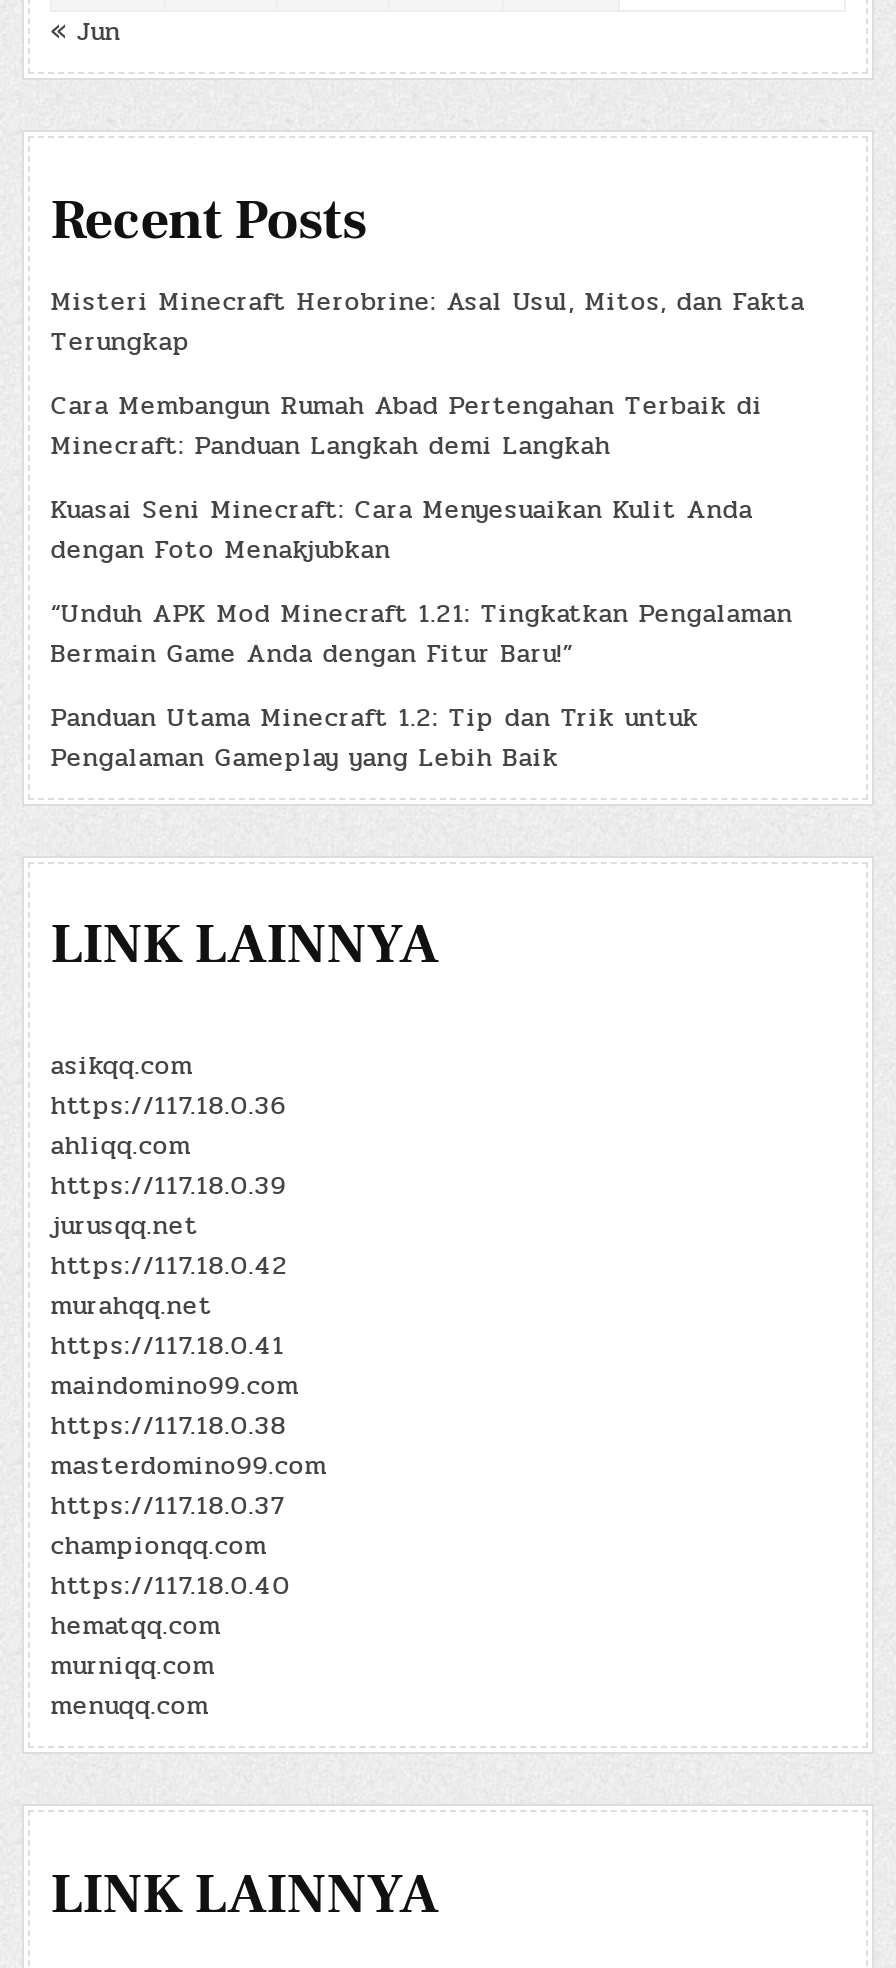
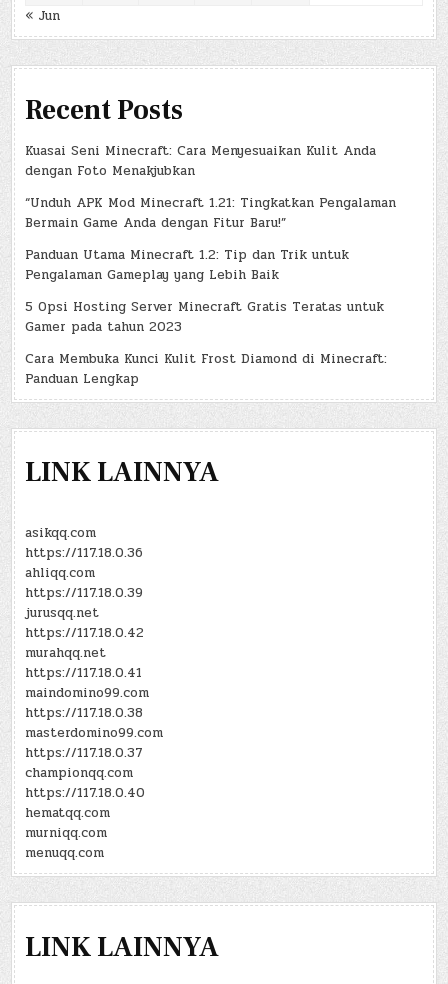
[50,281,804,465] Misteri Minecraft Herobrine: Asal Usul, Mitos, dan Fakta | Terungkap | Cara Membangun Rumah Abad Pertengahan Terbaik di | Minecraft: Panduan Langkah demi Langkah -> none
moved [50,489,792,777] -> [25,140,396,284]: Kuasai Seni Minecraft: Cara Menyesuaikan Kulit Anda | dengan Foto Menakjubkan | “Unduh APK Mod Minecraft 1.21: Tingkatkan Pengalaman | Bermain Game Anda dengan Fitur Baru!” | Panduan Utama Minecraft 1.2: Tip dan Trik untuk | Pengalaman Gameplay yang Lebih Baik
none -> [25,296,387,388] 5 Opsi Hosting Server Minecraft Gratis Teratas untuk | Gamer pada tahun 2023 | Cara Membuka Kunci Kulit Frost Diamond di Minecraft: | Panduan Lengkap

